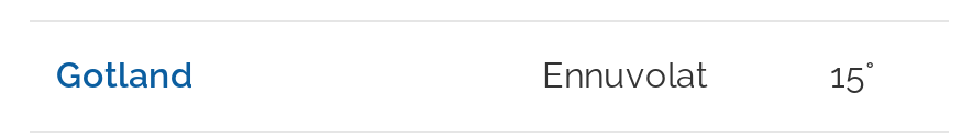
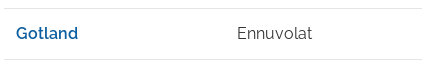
[830,55,874,96] 15° -> none

